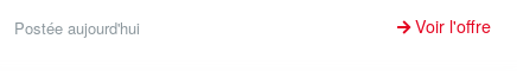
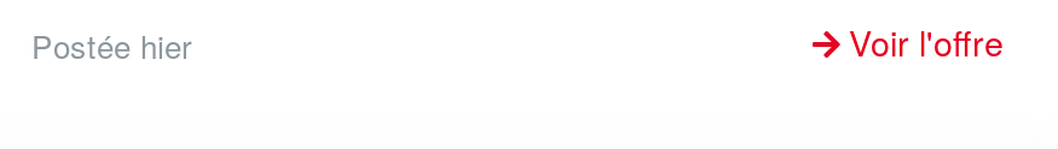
[14,17,140,39] Postée aujourd'hui -> [31,23,191,68] Postée hier

